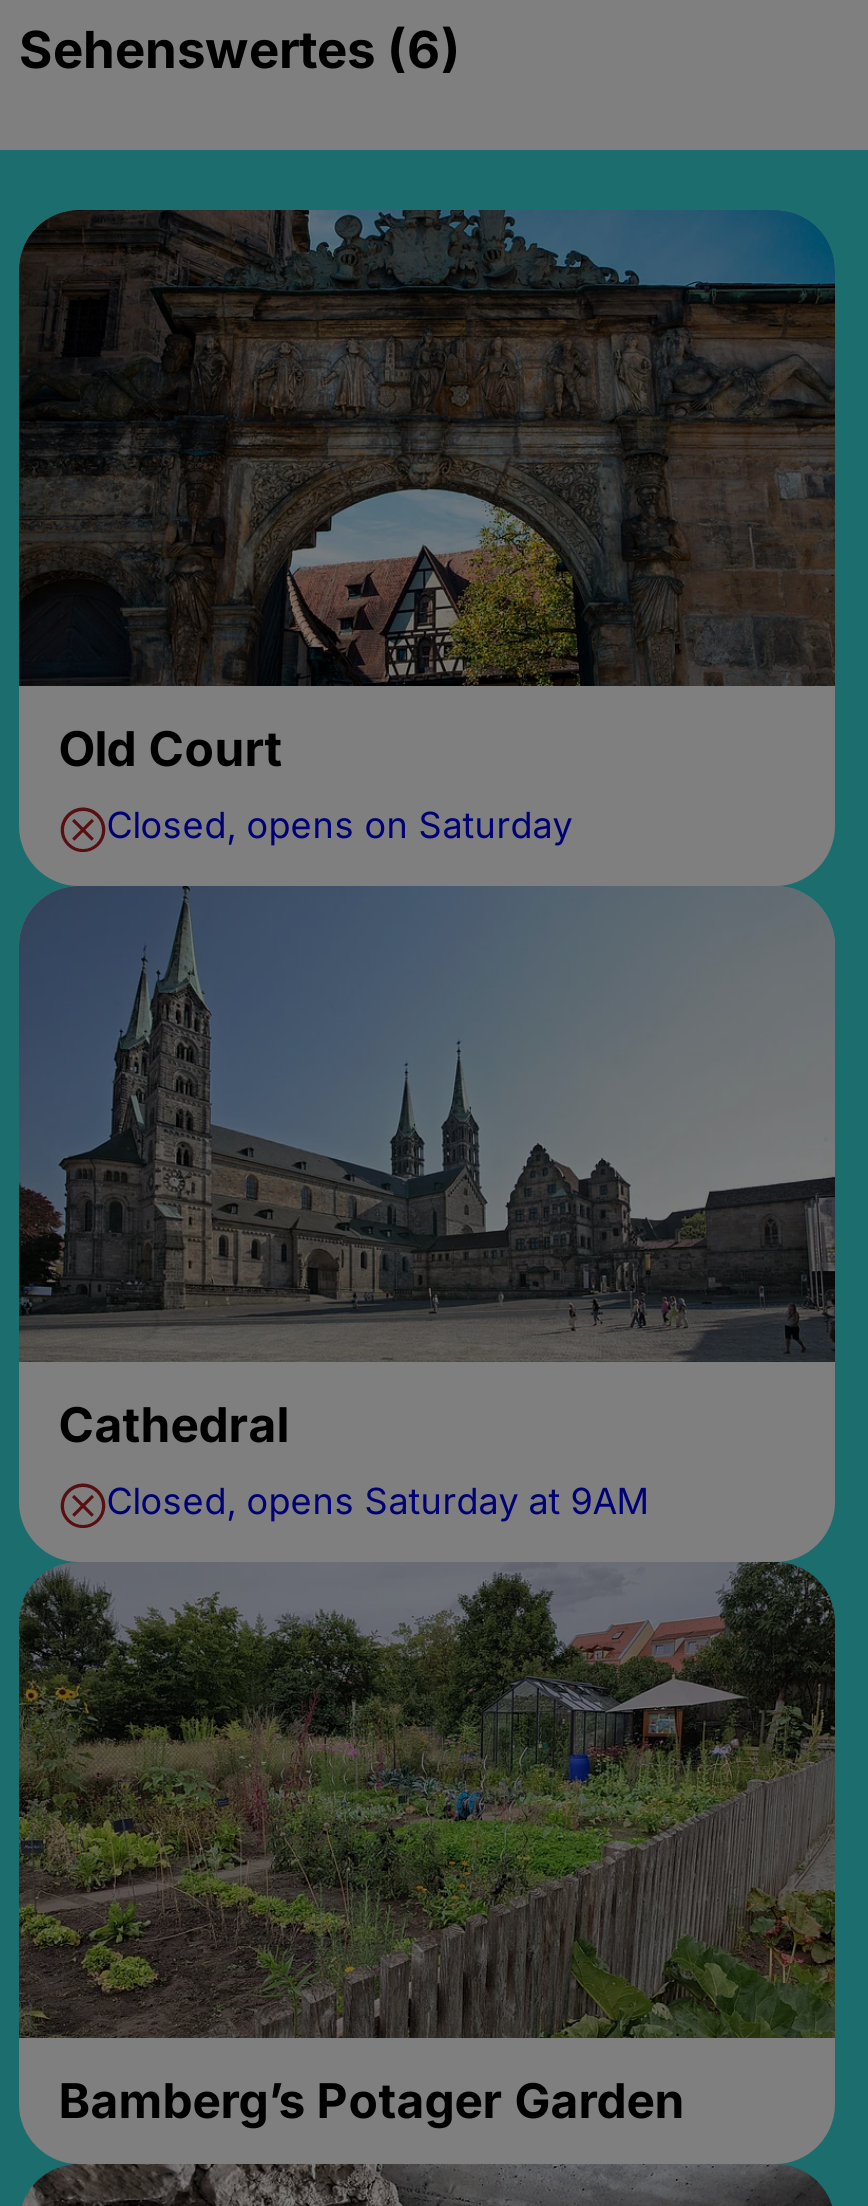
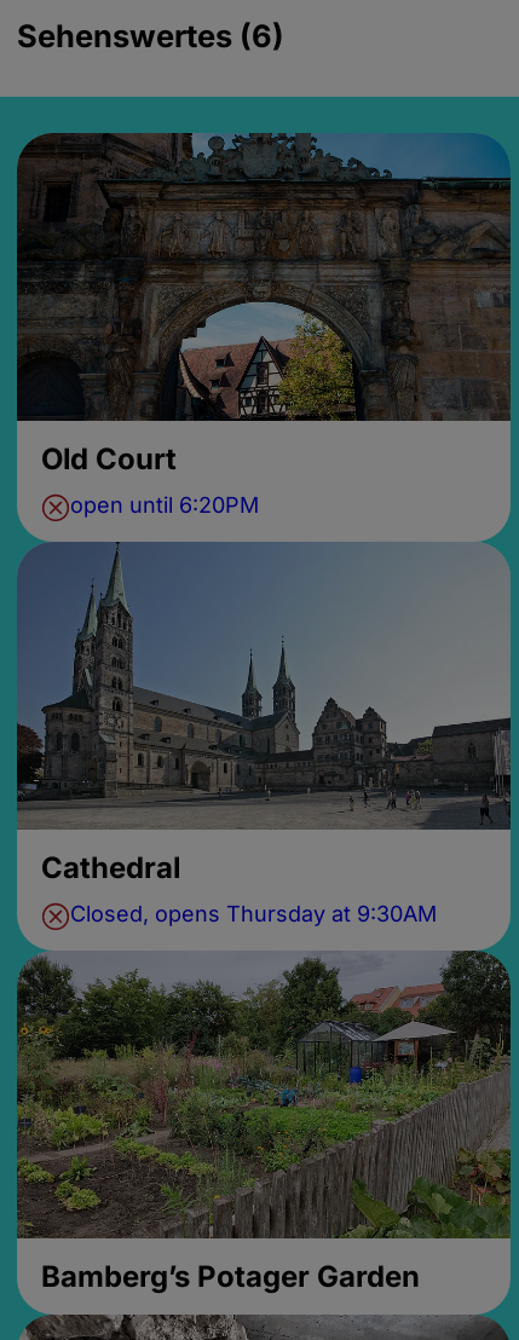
[107,804,573,846] Closed, opens on Saturday -> [70,492,259,518] open until 6:20PM
[107,1481,649,1523] Closed, opens Saturday at 9AM -> [70,901,436,927] Closed, opens Thursday at 9:30AM

